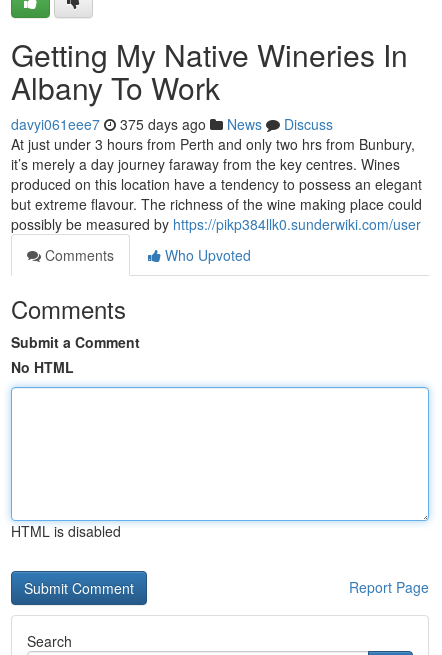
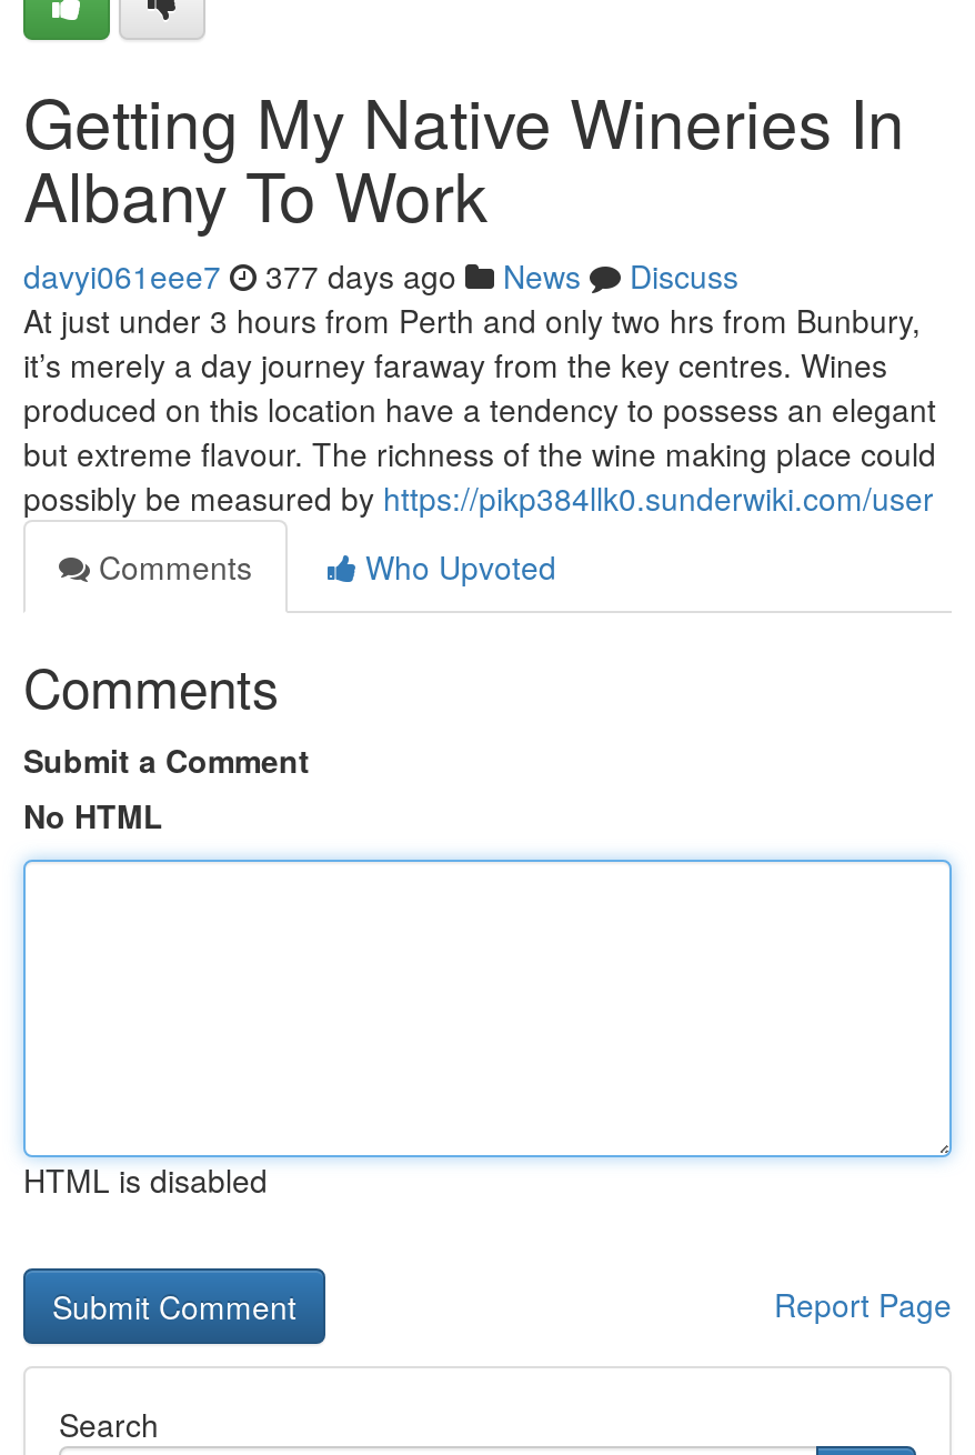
[11,114,333,134] davyi061eee7 375 days ago News Discuss -> [23,253,738,298] davyi061eee7 377 days ago News Discuss

